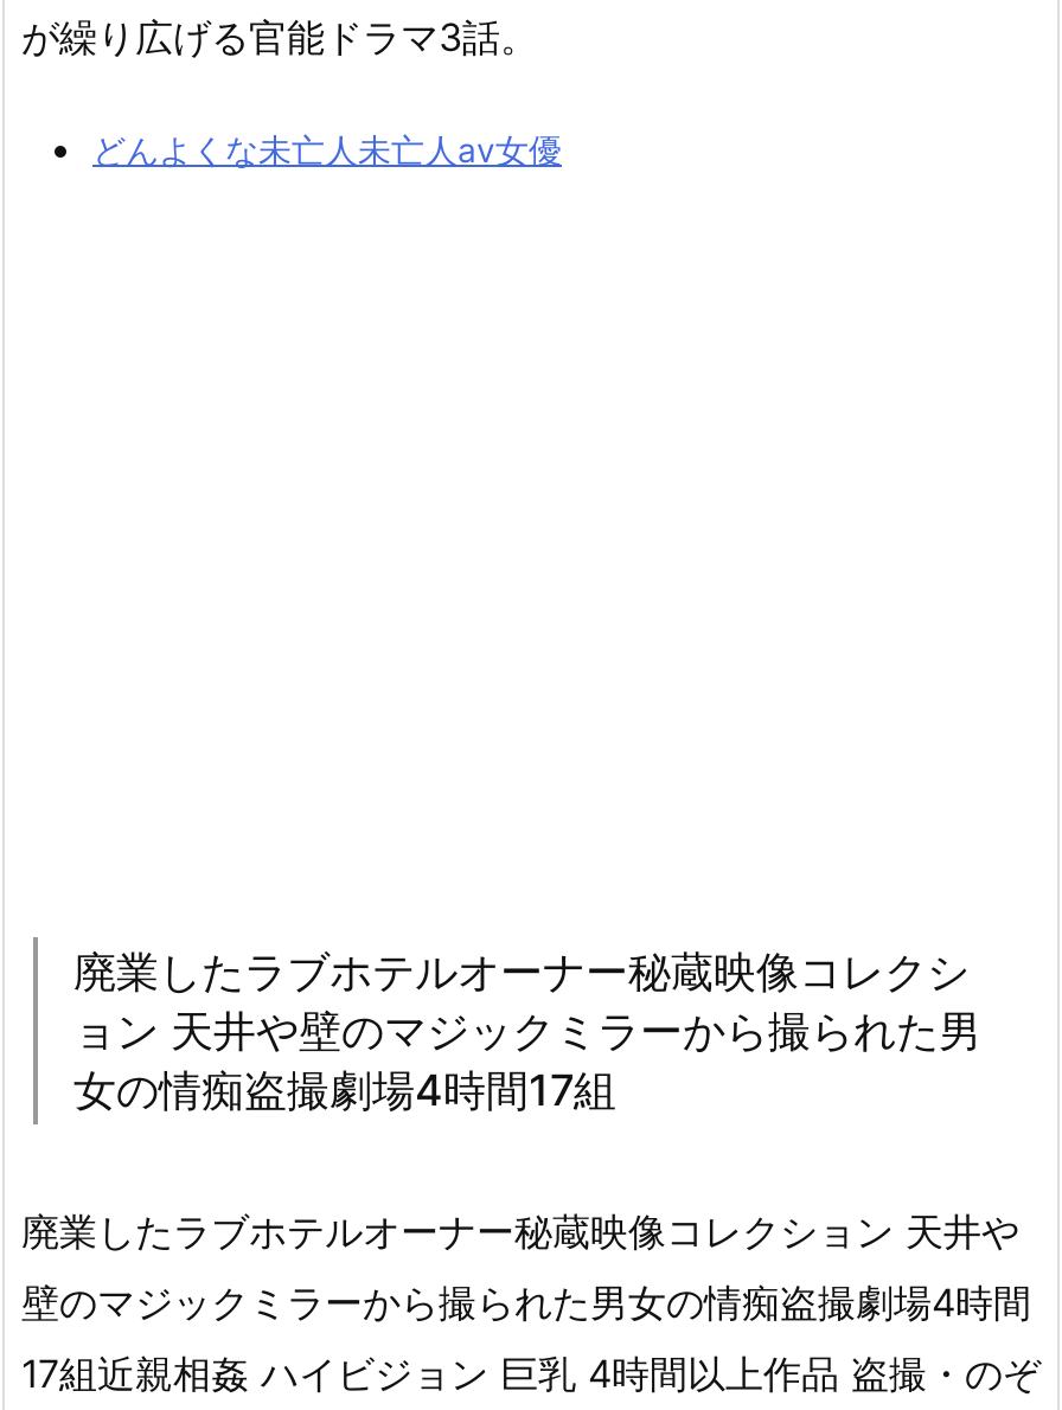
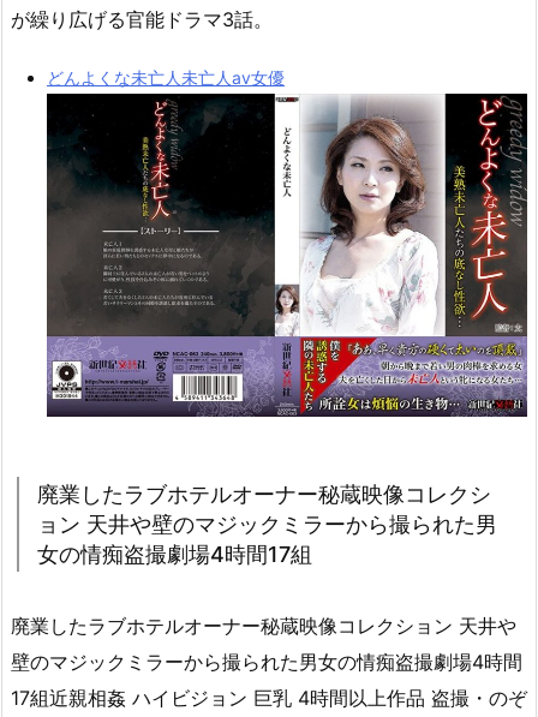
none -> [46,92,528,418] [image]

